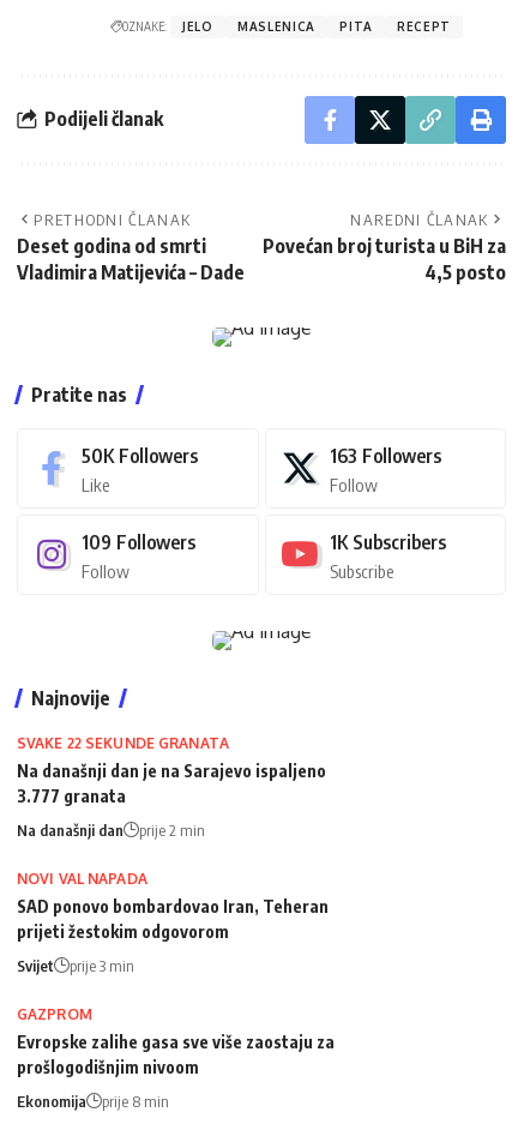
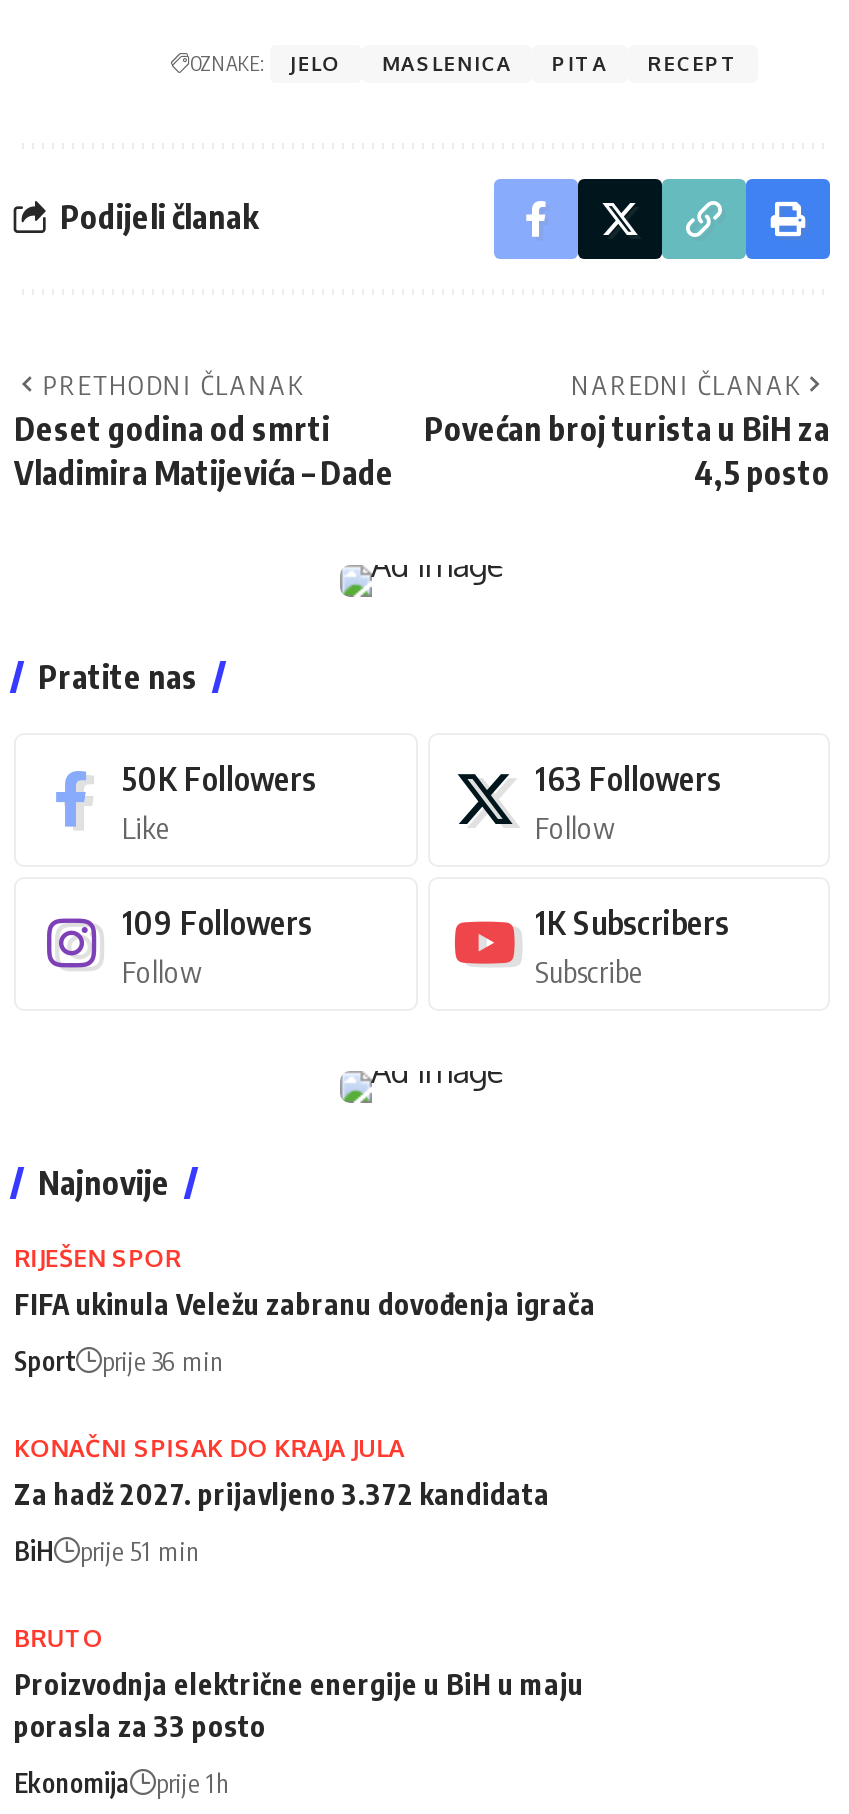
[17,734,326,806] SVAKE 22 SEKUNDE GRANATA | Na današnji dan je na Sarajevo ispaljeno | 3.777 granata -> [14,1242,596,1320] RIJEŠEN SPOR | FIFA ukinula Veležu zabranu dovođenja igrača
[17,820,205,839] Na današnji dan | prije 2 min -> [14,1344,224,1376] Sport | prije 36 min
[17,869,329,941] NOVI VAL NAPADA | SAD ponovo bombardovao Iran, Teheran | prijeti žestokim odgovorom -> [14,1432,550,1510] KONAČNI SPISAK DO KRAJA JULA | Za hadž 2027. prijavljeno 3.372 kandidata
[17,956,134,975] Svijet | prije 3 min -> [14,1534,200,1566] BiH | prije 51 min
[17,1005,335,1077] GAZPROM | Evropske zalihe gasa sve više zaostaju za | prošlogodišnjim nivoom -> [14,1622,584,1742] BRUTO | Proizvodnja električne energije u BiH u maju | porasla za 33 posto
[17,1091,169,1110] Ekonomija prije 8 min -> [14,1766,230,1798] Ekonomija prije 1h

